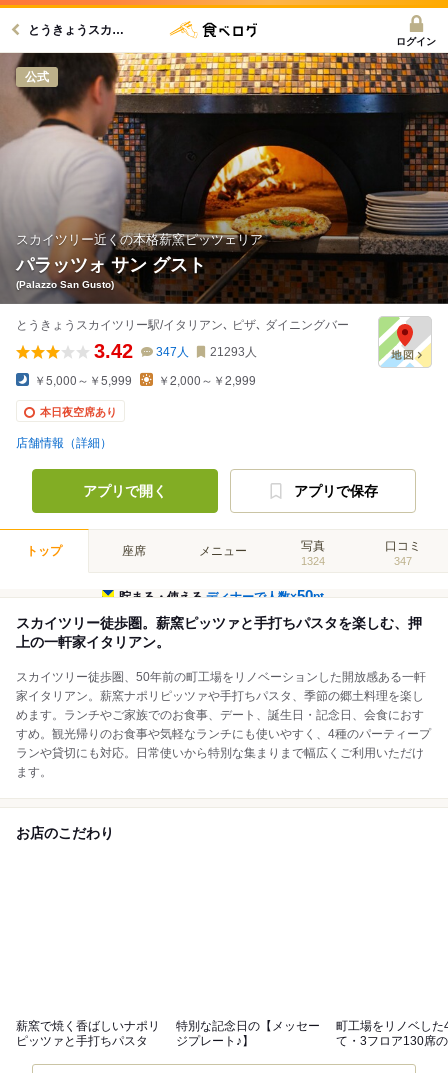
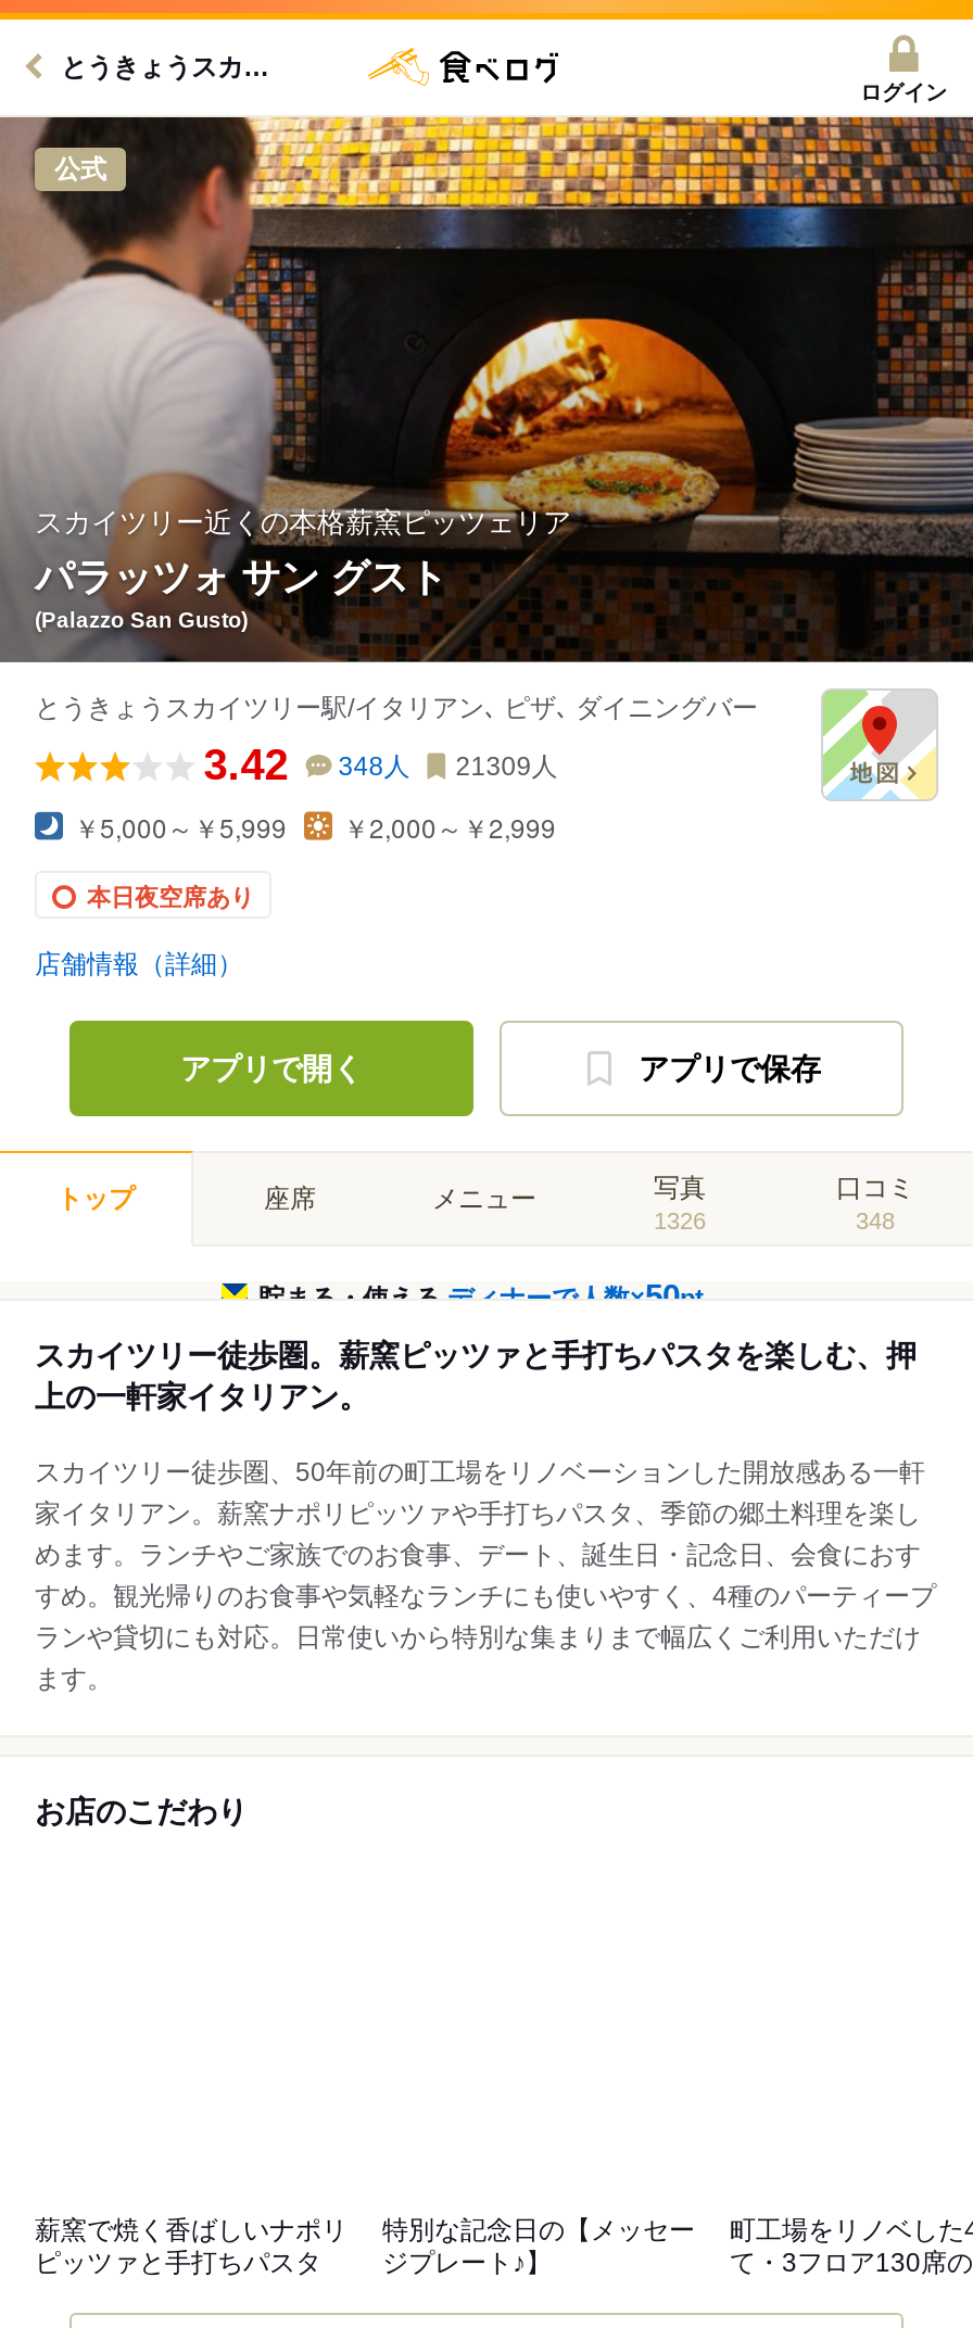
[156,345,189,359] 347人 -> [338,751,410,782] 348人
[210,345,257,359] 21293人 -> [456,751,558,782] 21309人
[301,555,325,567] 1324 -> [654,1207,706,1233] 1326
[394,555,412,567] 347 -> [856,1207,895,1233] 348

